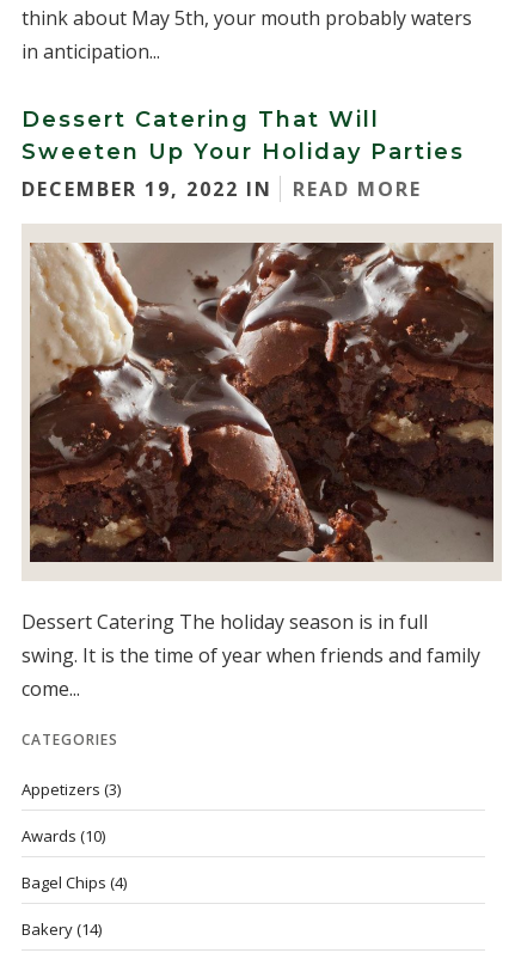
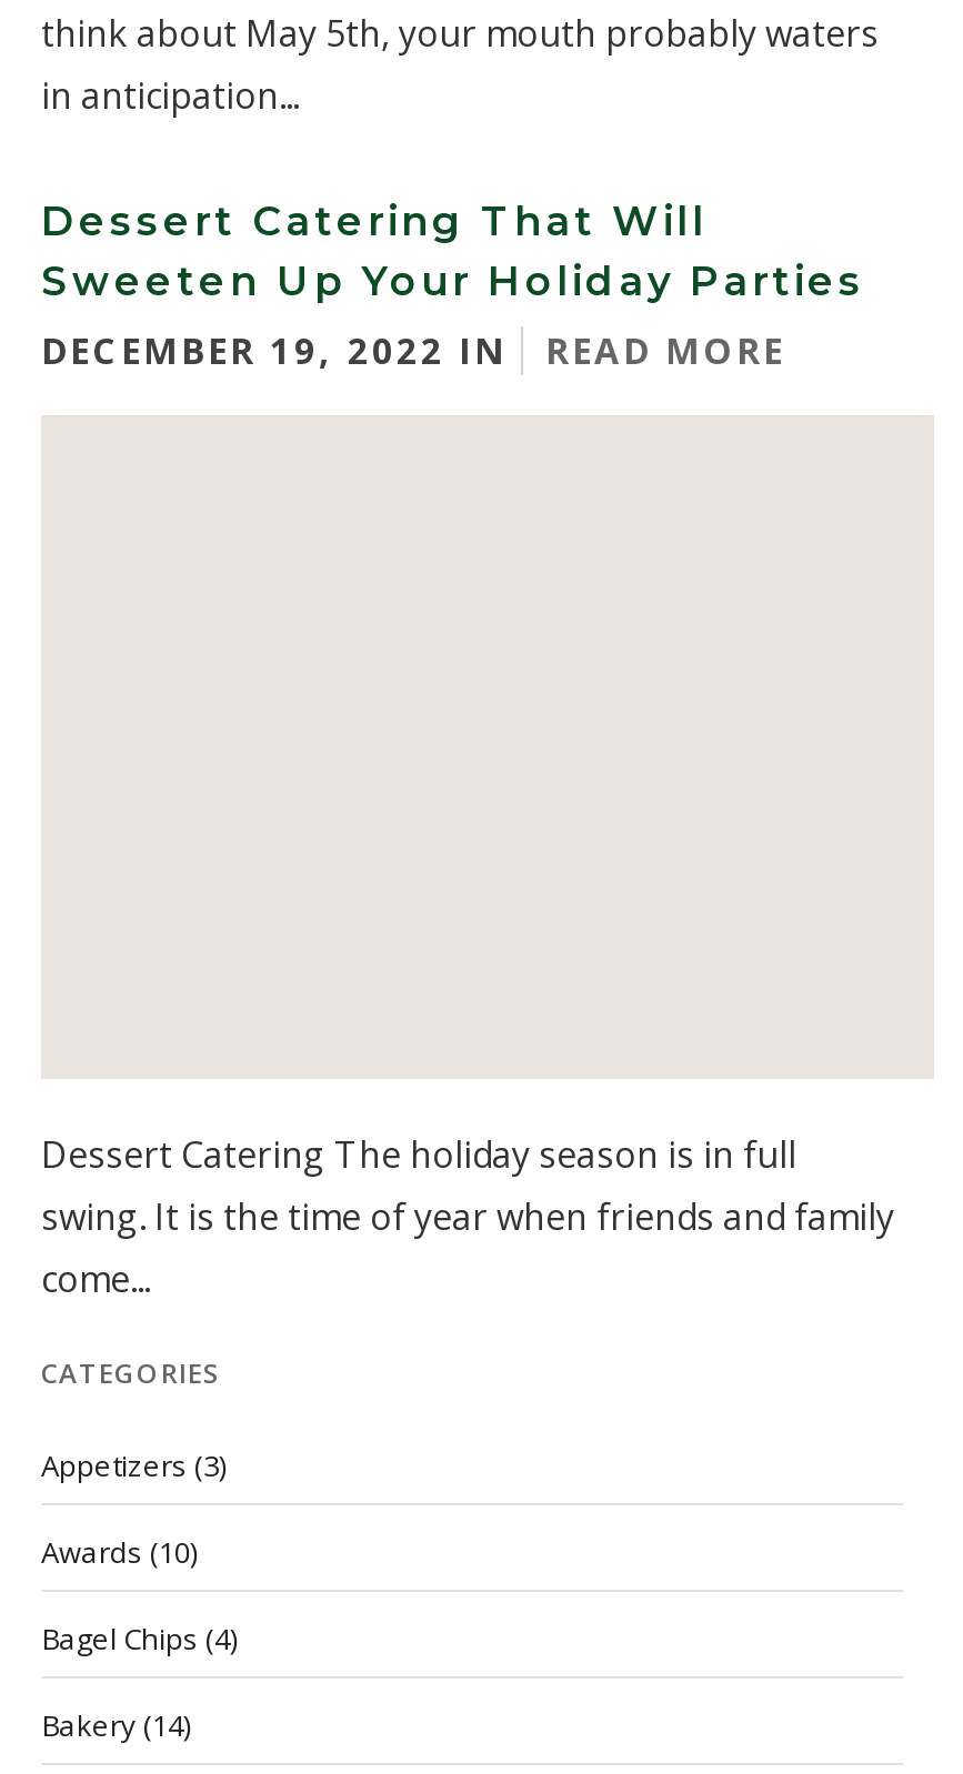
[29,242,495,563] [image] -> none

